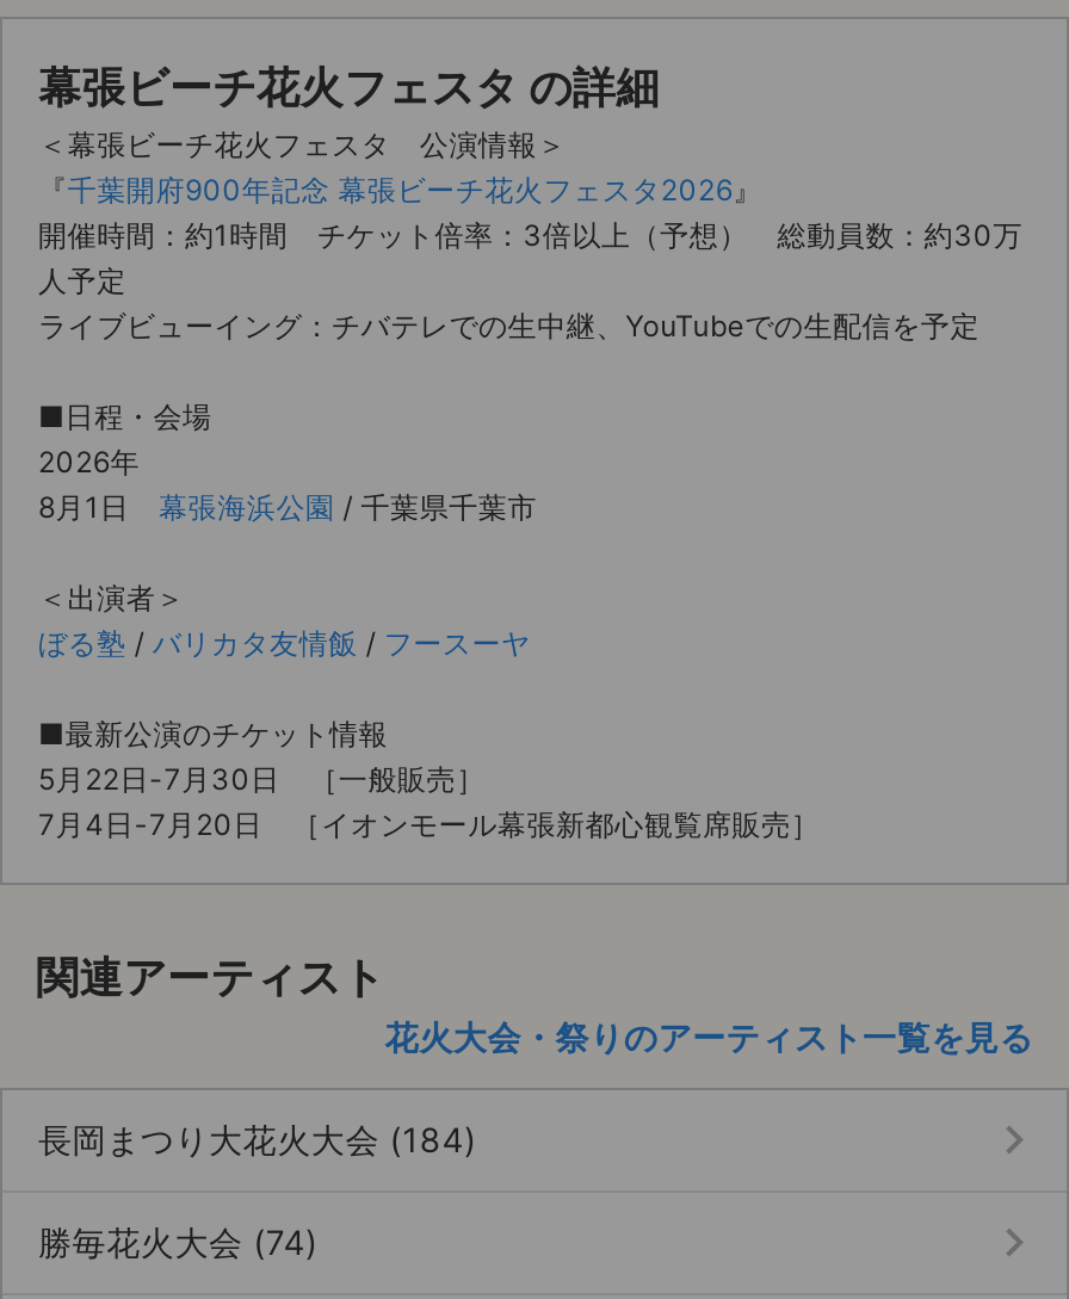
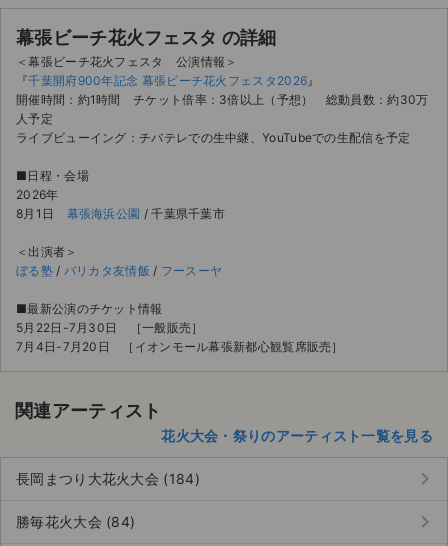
[38,1221,318,1261] 勝毎花火大会 (74) -> [16,513,135,530] 勝毎花火大会 (84)

